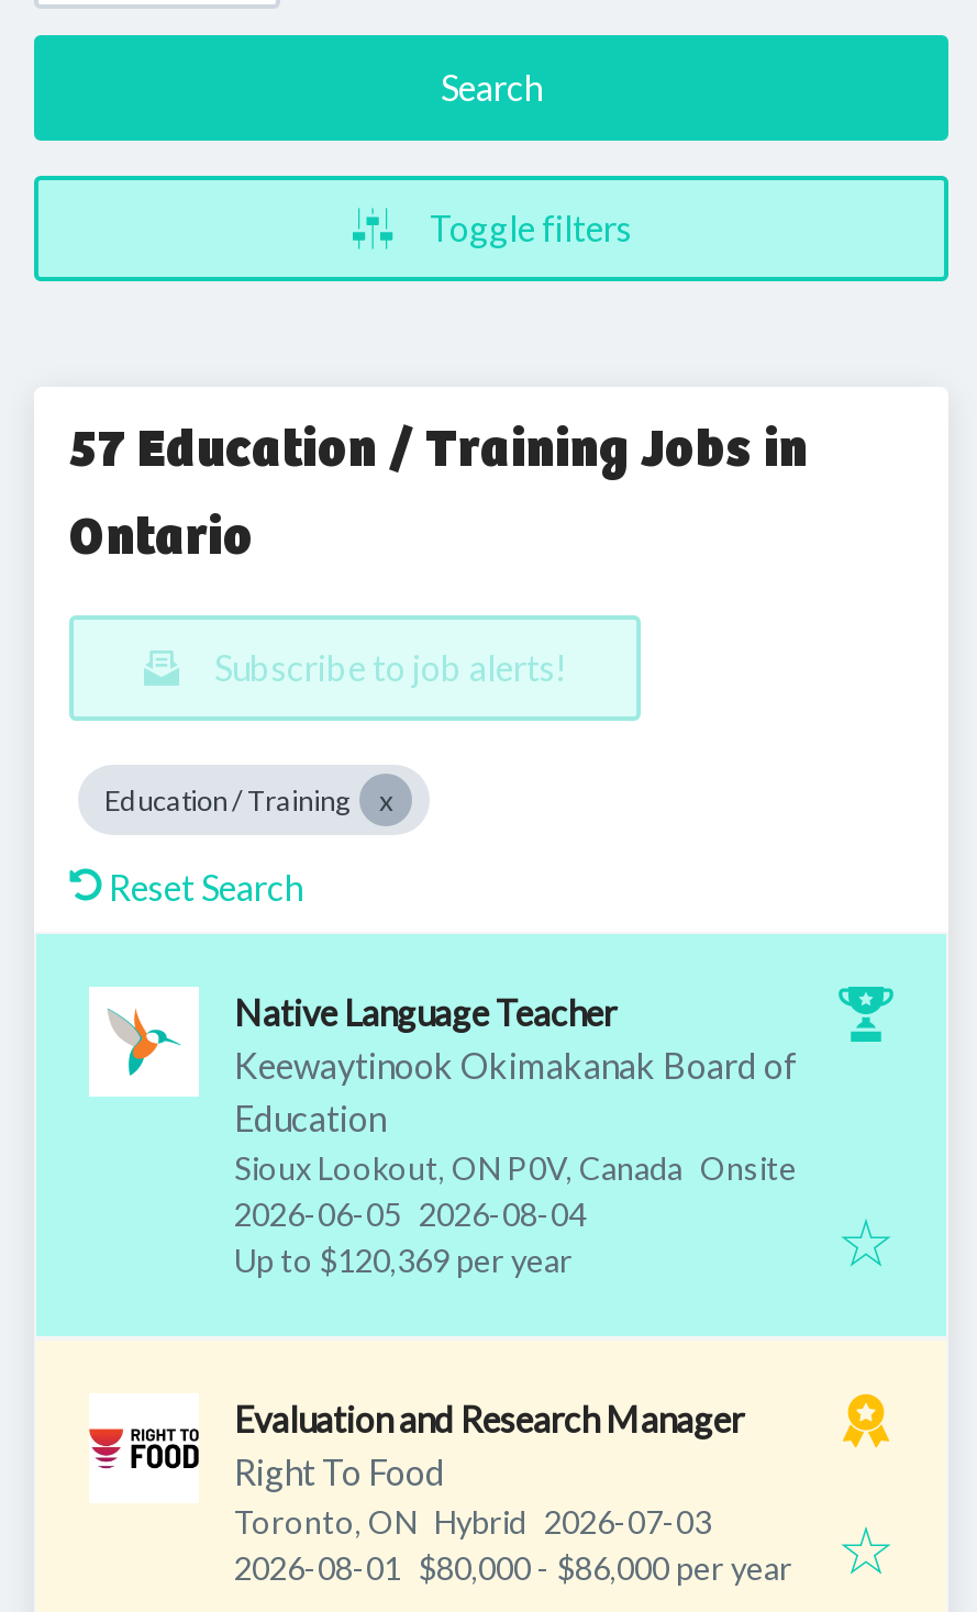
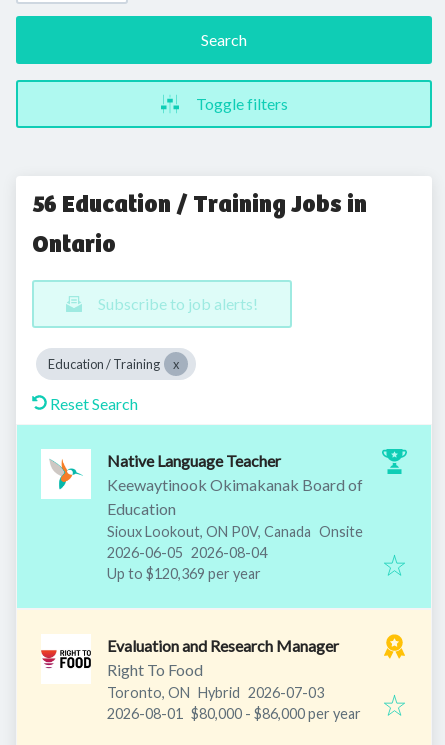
[69,415,808,481] 57 Education / Training Jobs in -> [32,189,367,219] 56 Education / Training Jobs in

